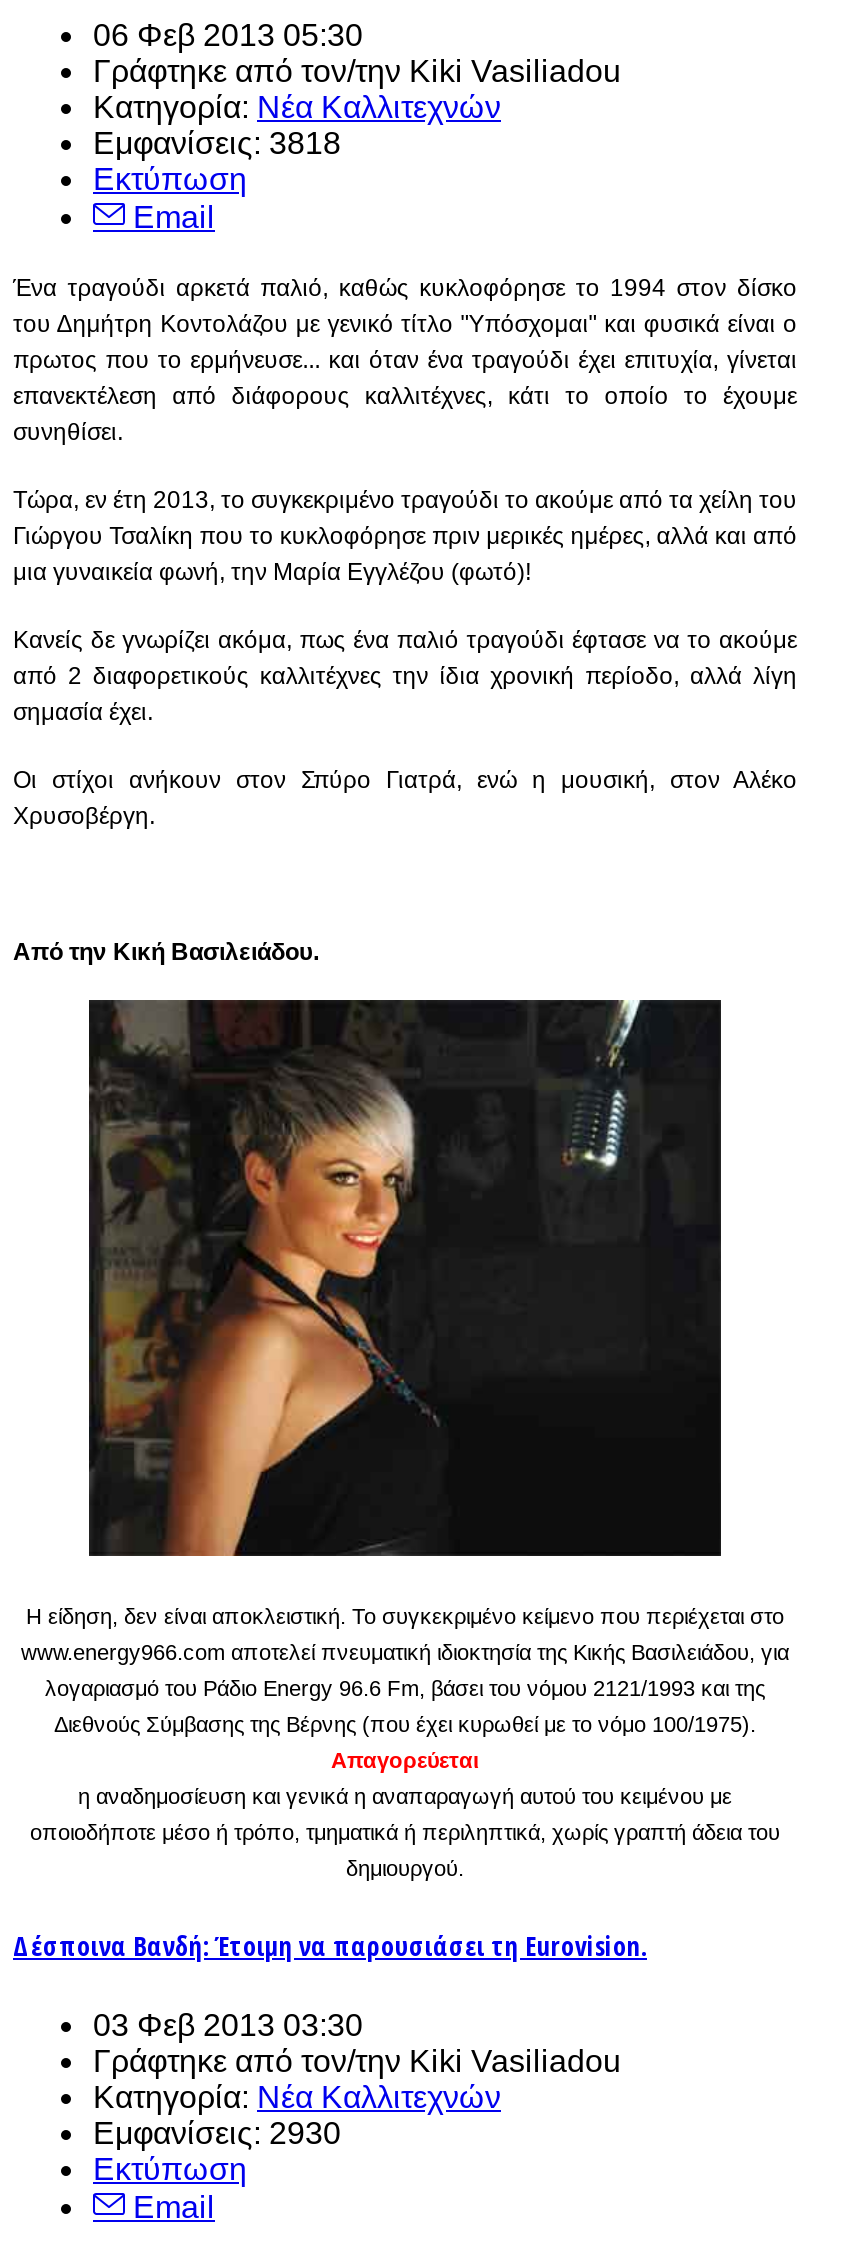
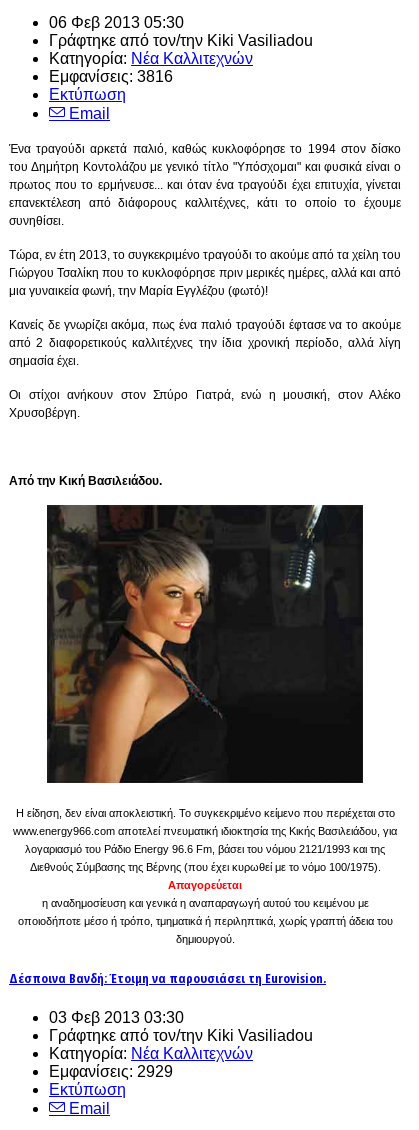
[93,125,341,159] Εμφανίσεις: 3818 -> [49,68,173,85] Εμφανίσεις: 3816
[93,2116,341,2150] Εμφανίσεις: 2930 -> [49,1063,173,1080] Εμφανίσεις: 2929

